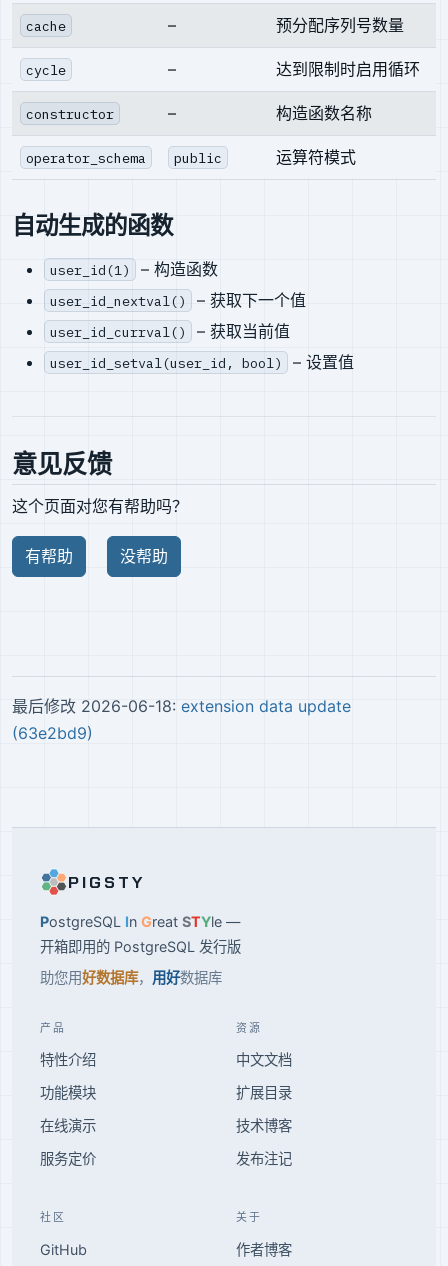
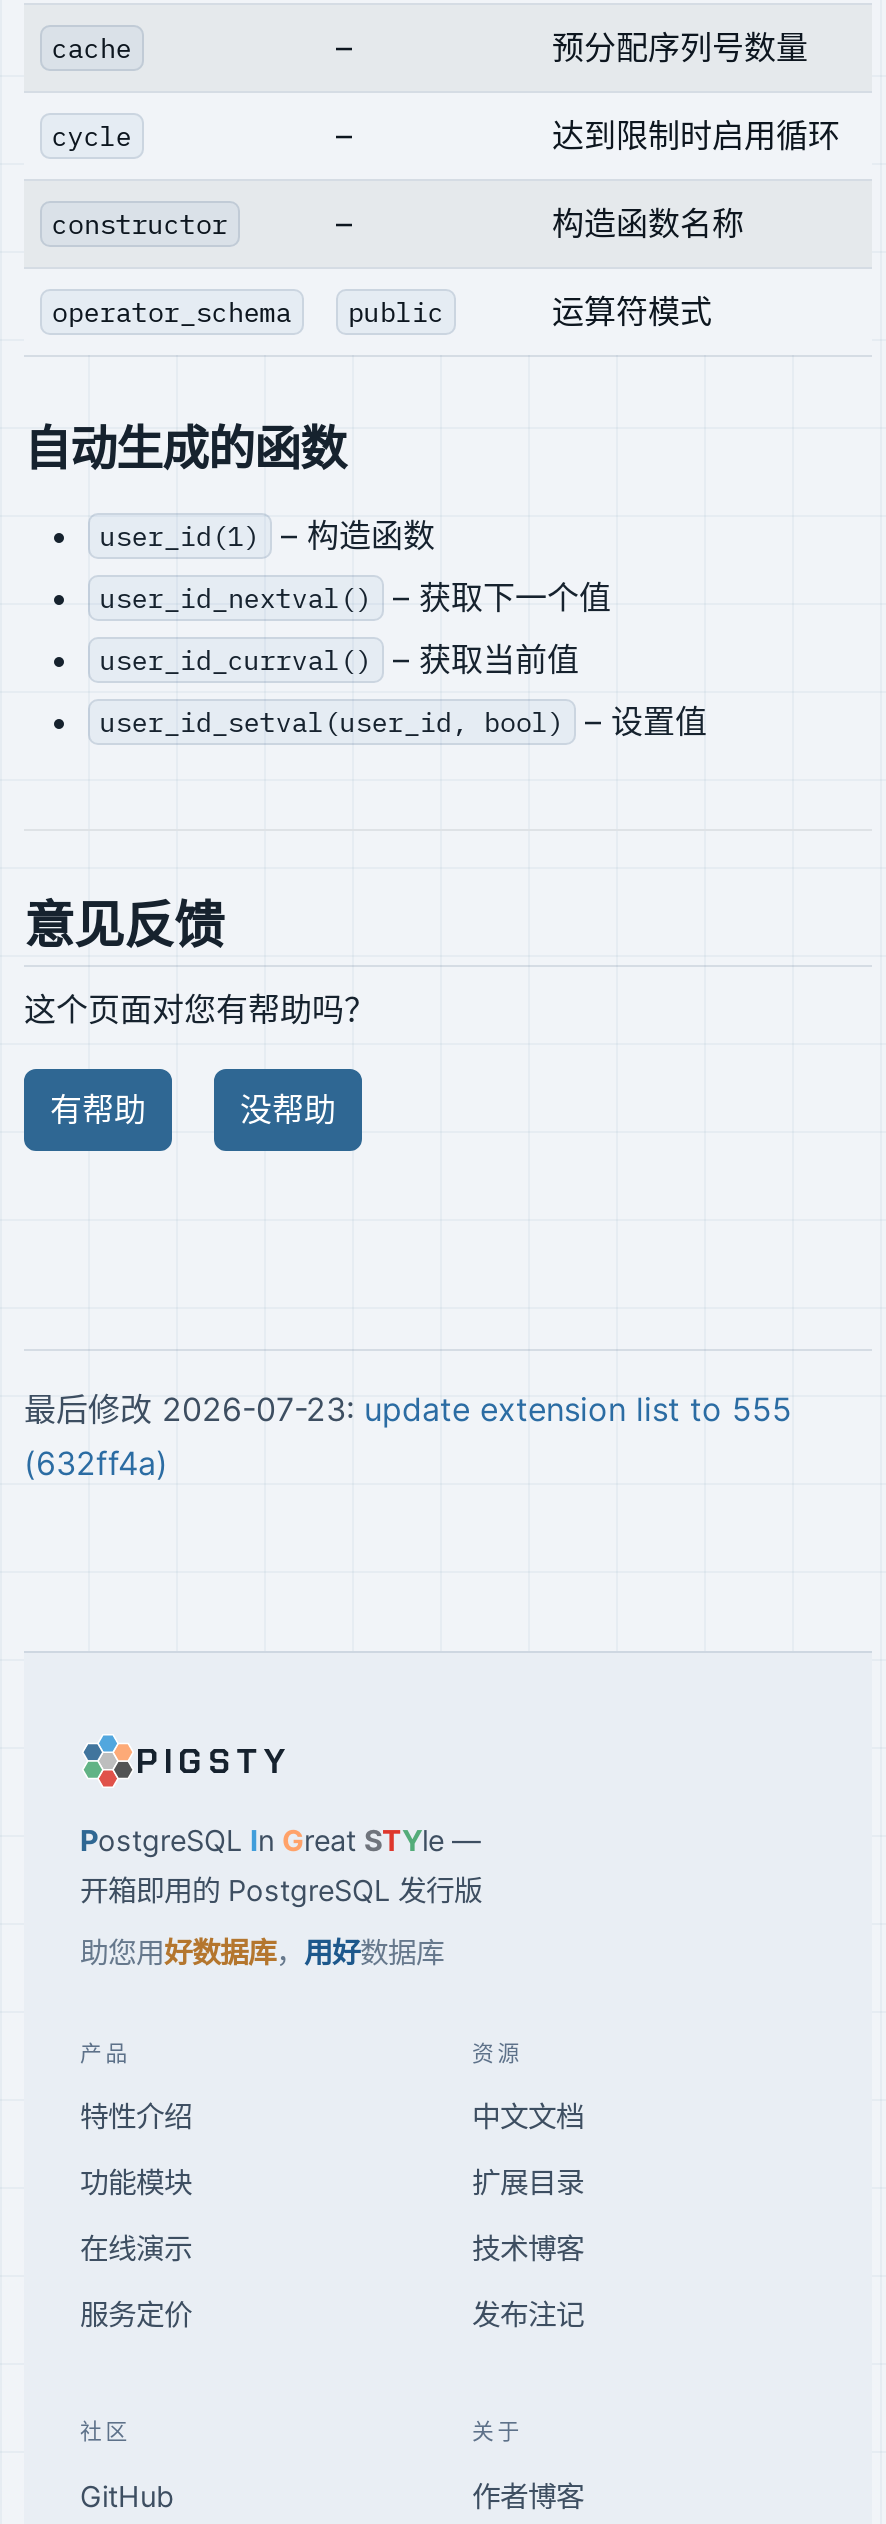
[12,696,351,743] 最后修改 2026-06-18: extension data update | (63e2bd9) -> [24,1390,792,1484] 最后修改 2026-07-23: update extension list to 555 | (632ff4a)

